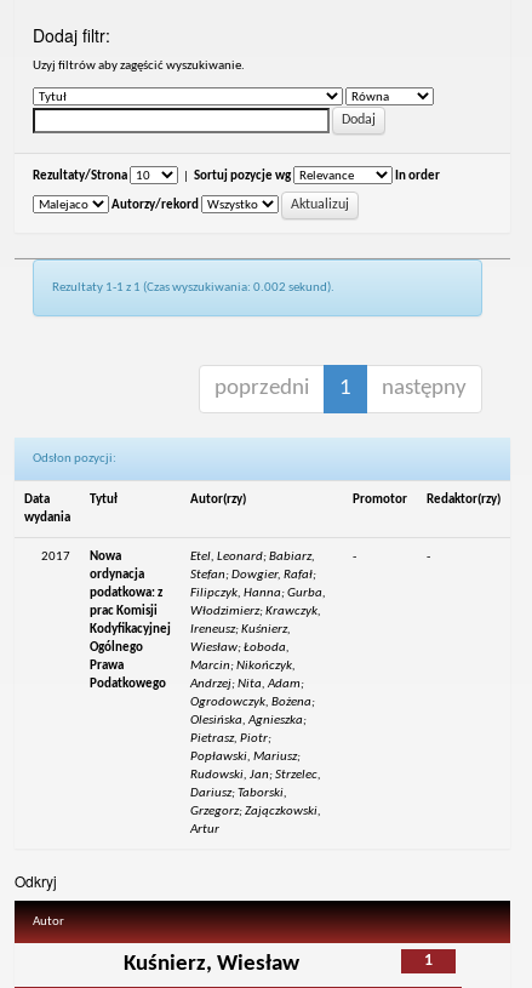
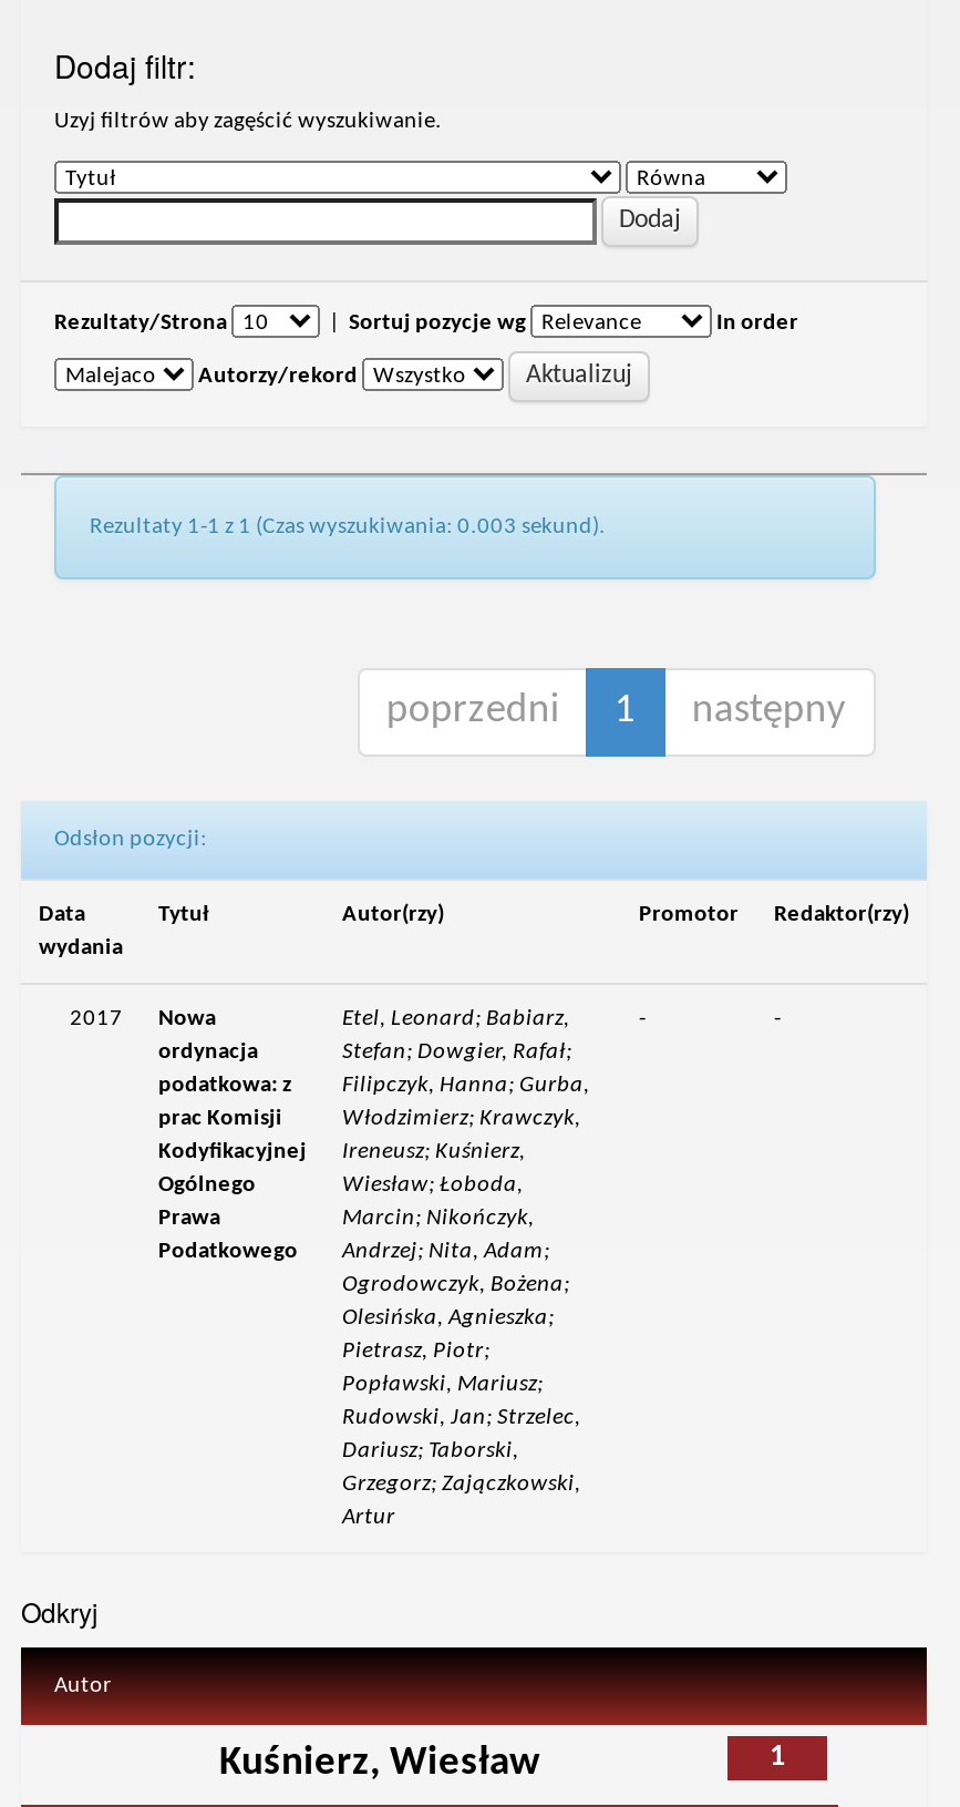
[52,281,334,295] Rezultaty 1-1 z 1 (Czas wyszukiwania: 0.002 sekund). -> [90,515,606,540] Rezultaty 1-1 z 1 (Czas wyszukiwania: 0.003 sekund).

